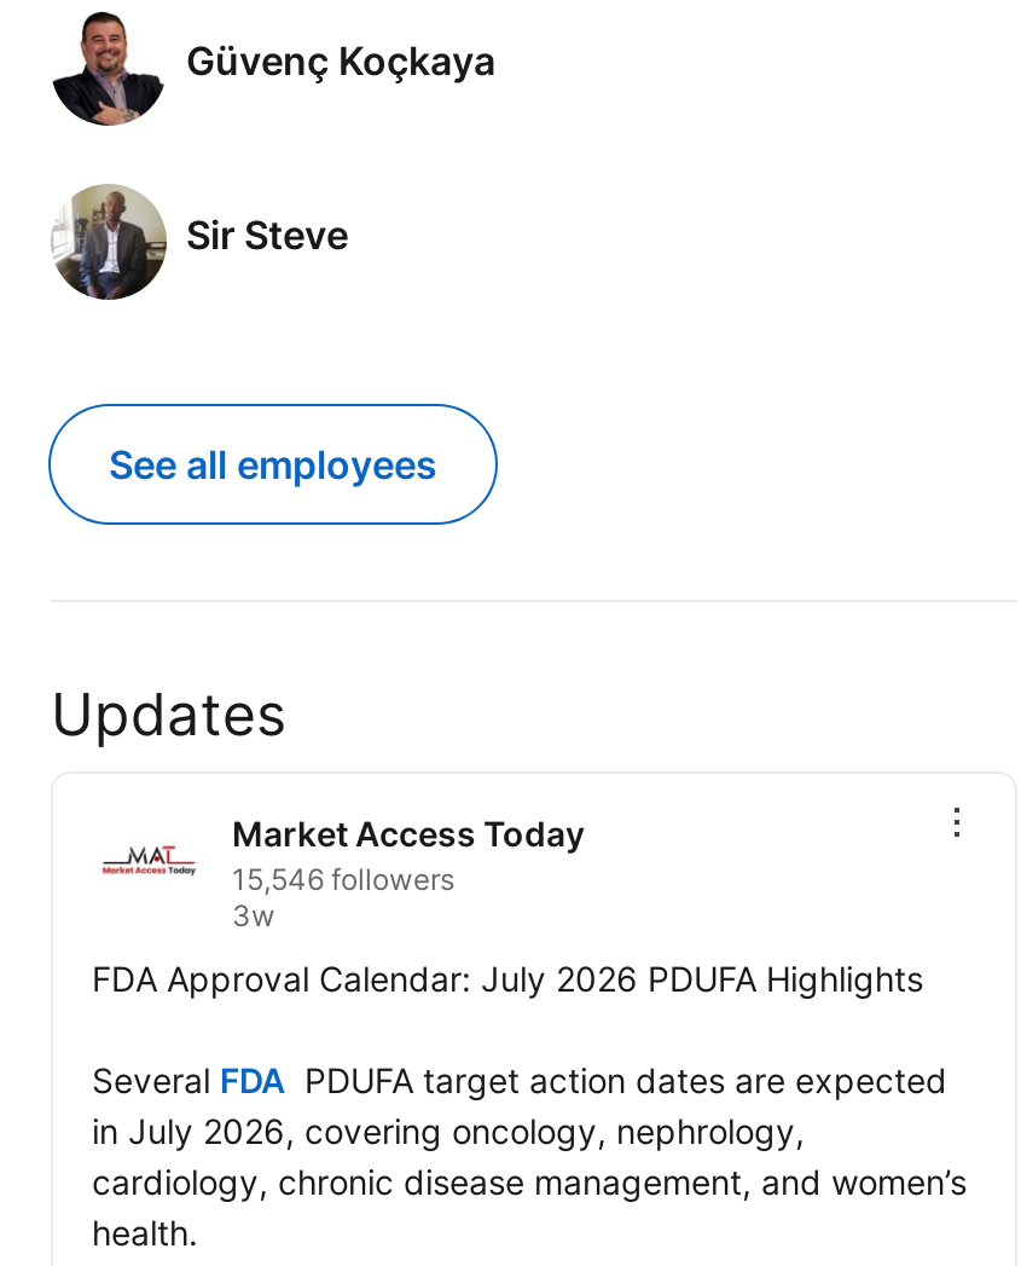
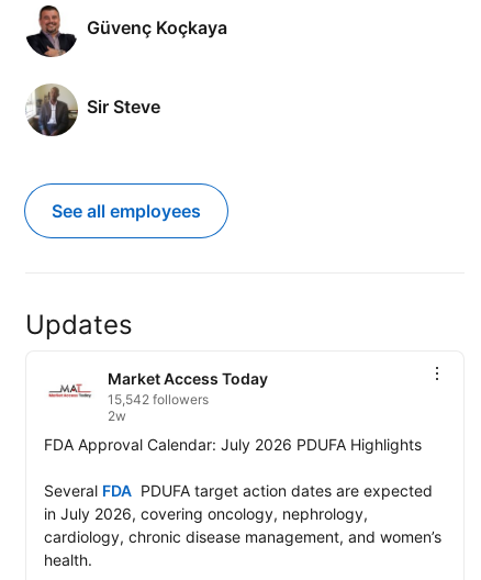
[232,861,454,933] 15,546 followers | 3w -> [108,391,209,424] 15,542 followers | 2w

